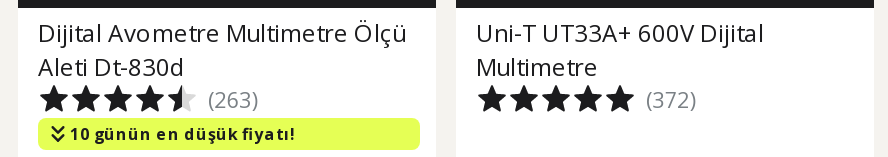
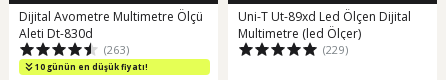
[476,16,764,113] Uni-T UT33A+ 600V Dijital | Multimetre | (372) -> [238,8,411,56] Uni-T Ut-89xd Led Ölçen Dijital | Multimetre (led Ölçer) | (229)

